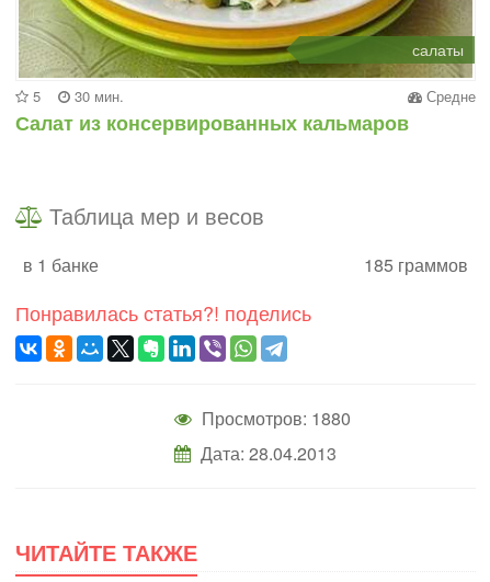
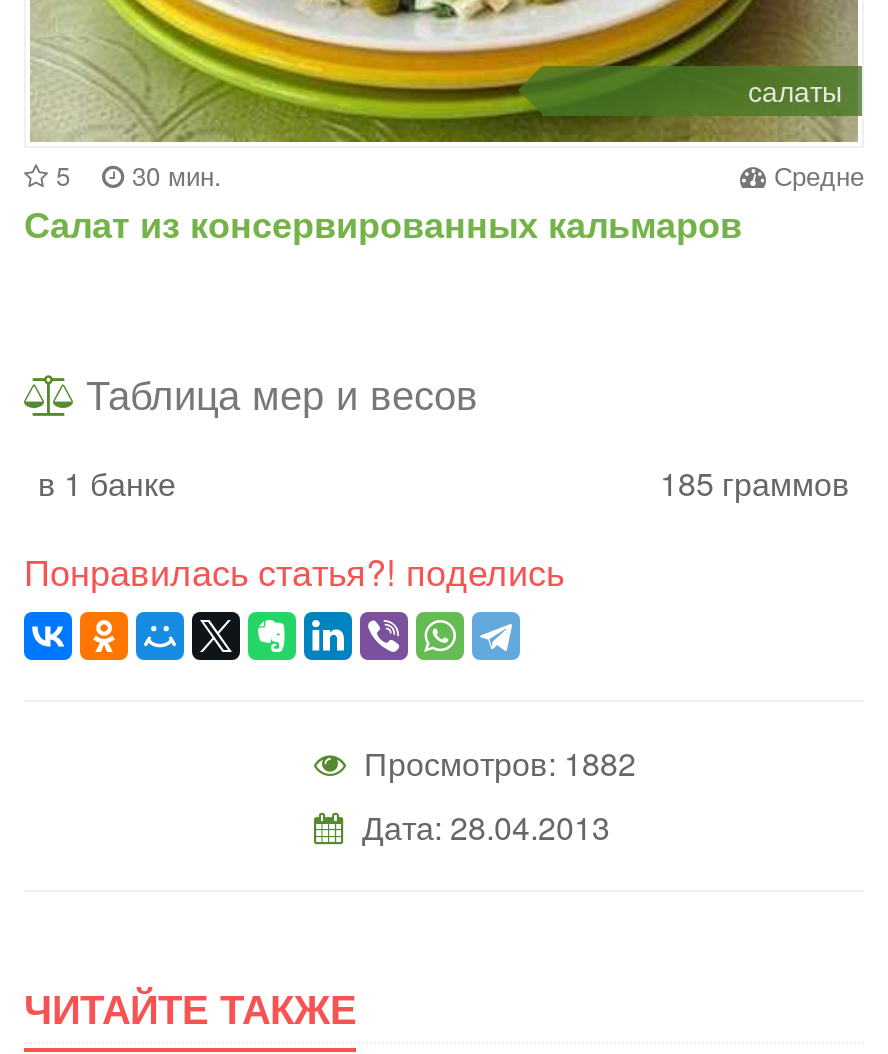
[197,406,351,431] Просмотров: 1880 -> [356,740,636,786] Просмотров: 1882

